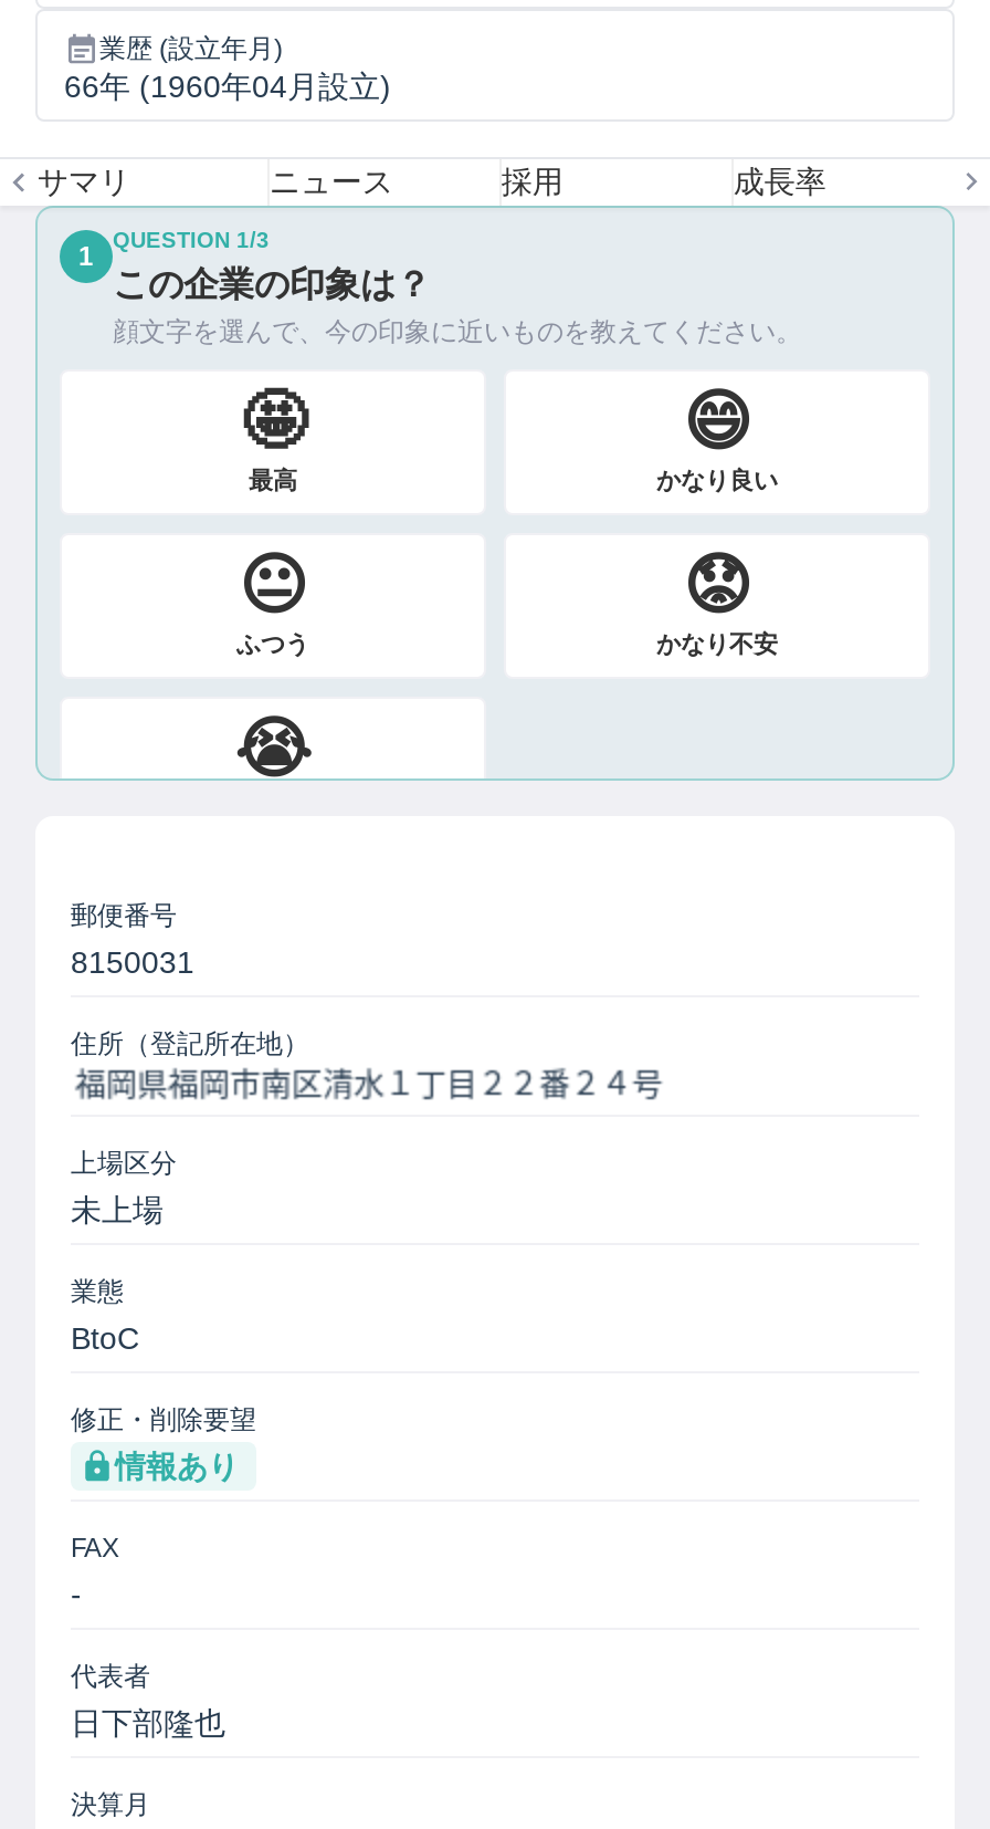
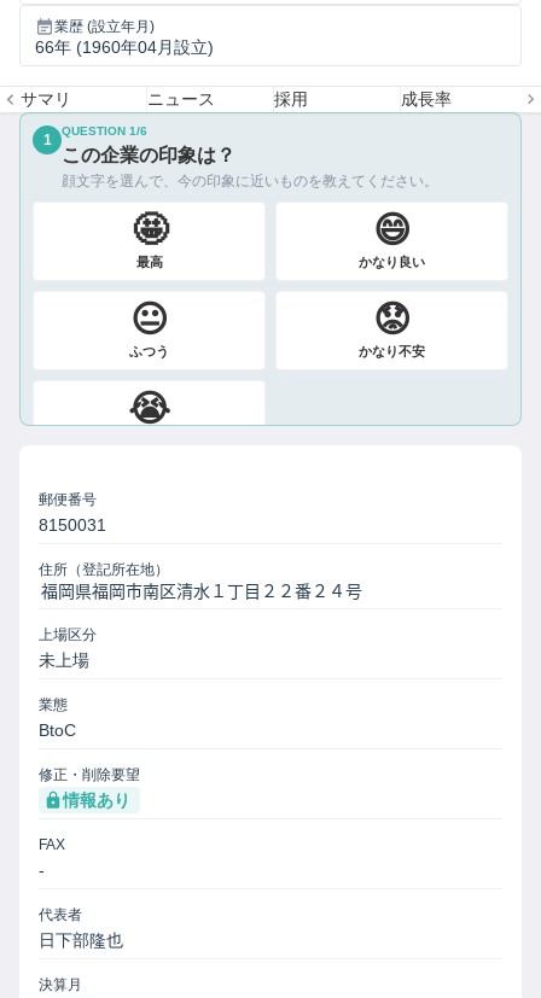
[113,227,270,251] QUESTION 1/3 -> [62,124,147,137] QUESTION 1/6

